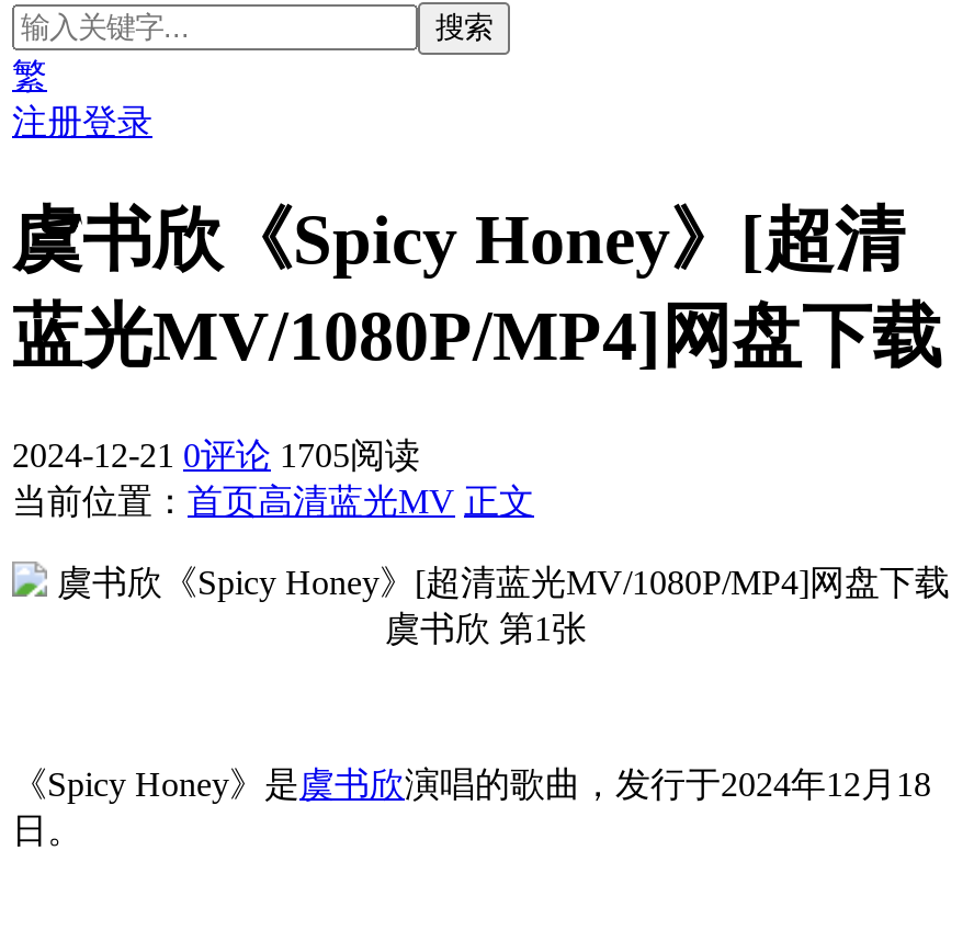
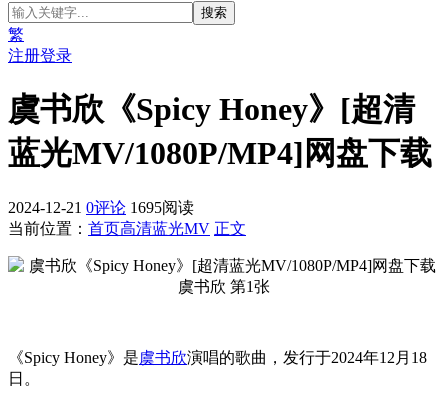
[12,436,420,473] 2024-12-21 0评论 1705阅读 -> [8,199,194,216] 2024-12-21 0评论 1695阅读

